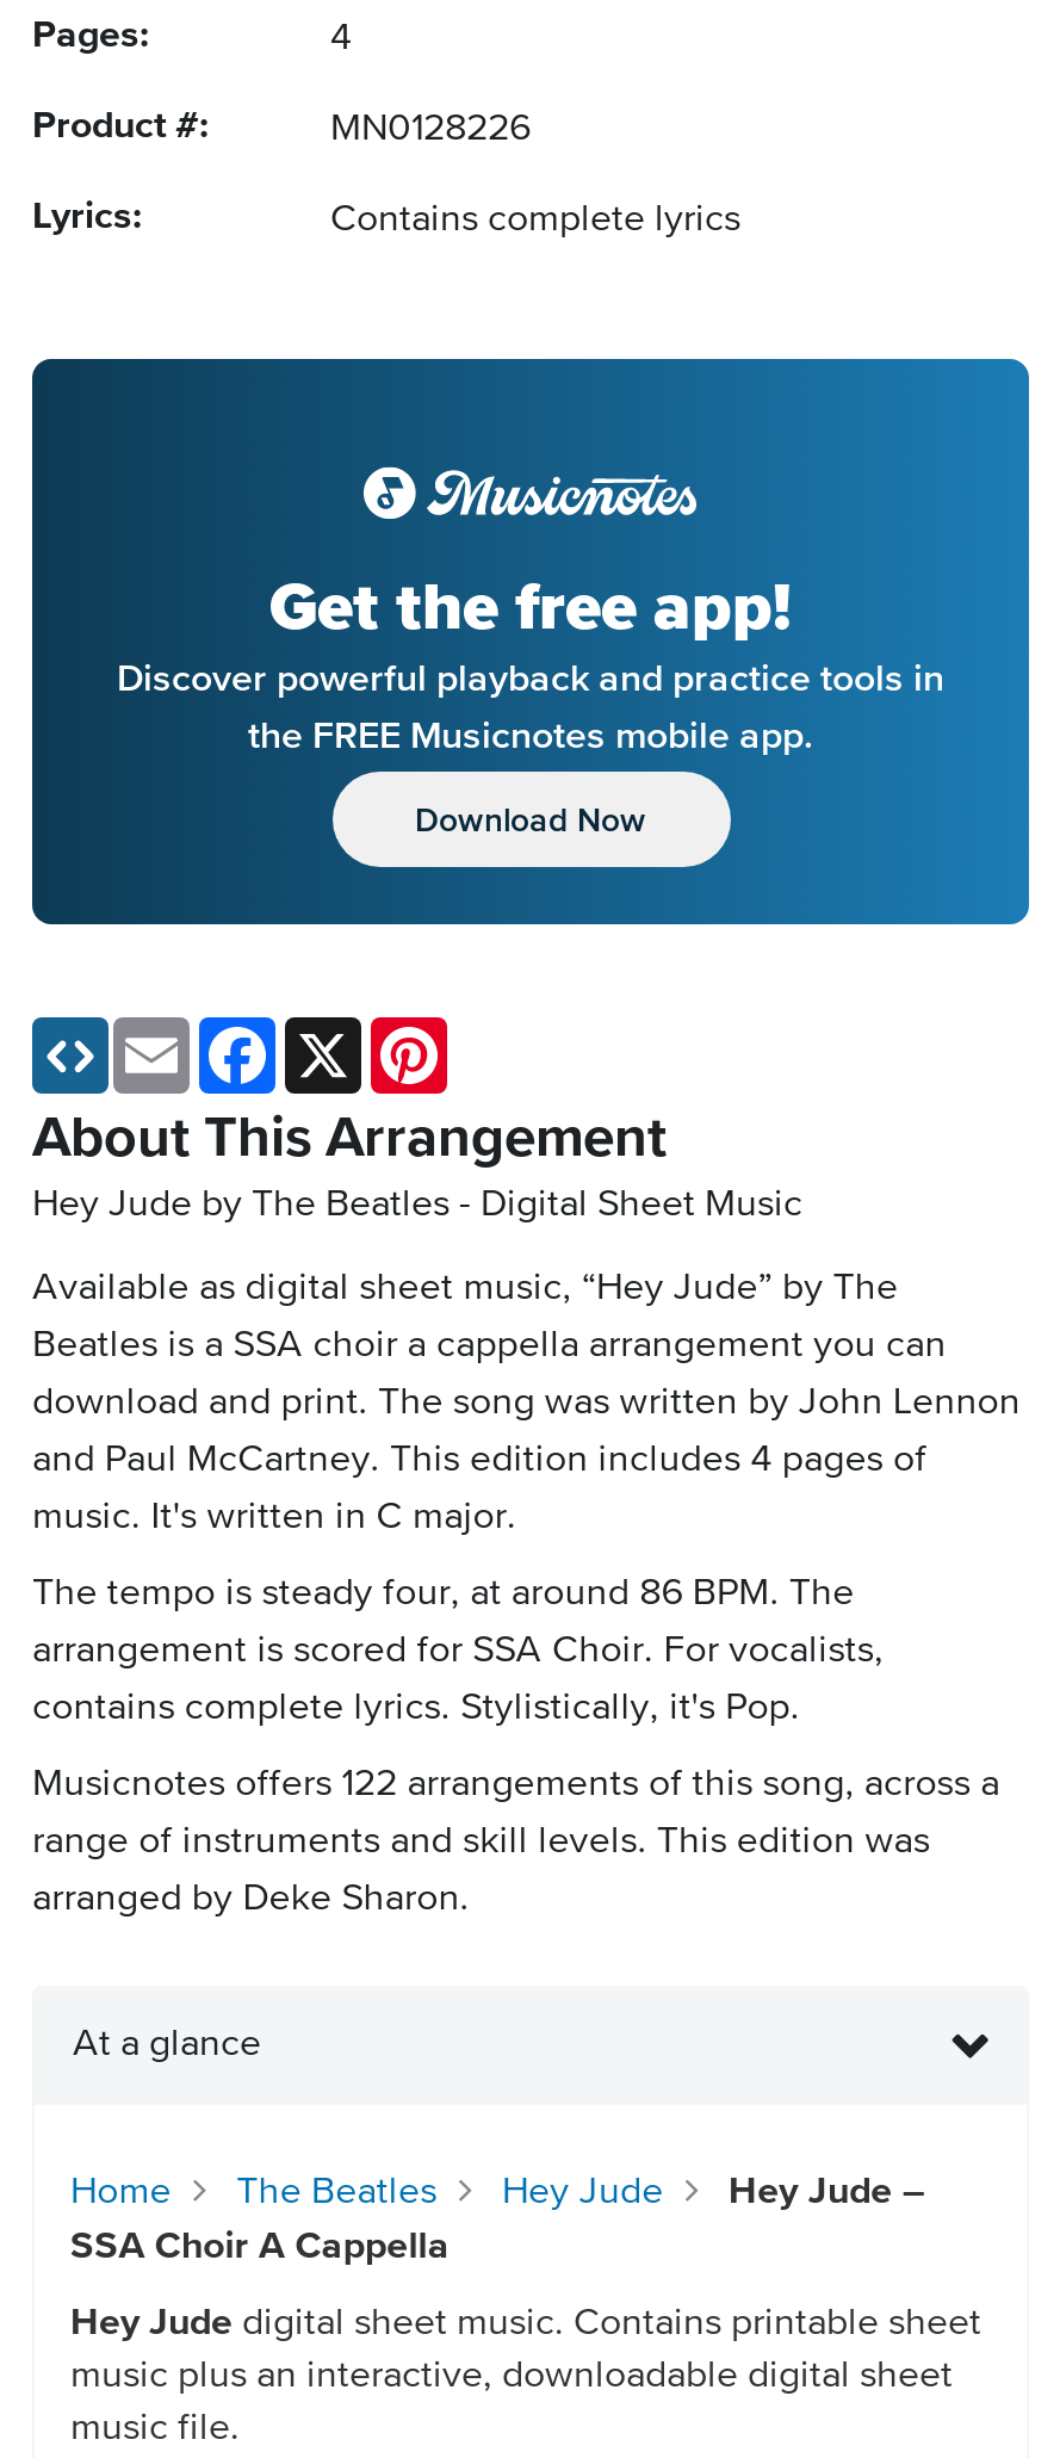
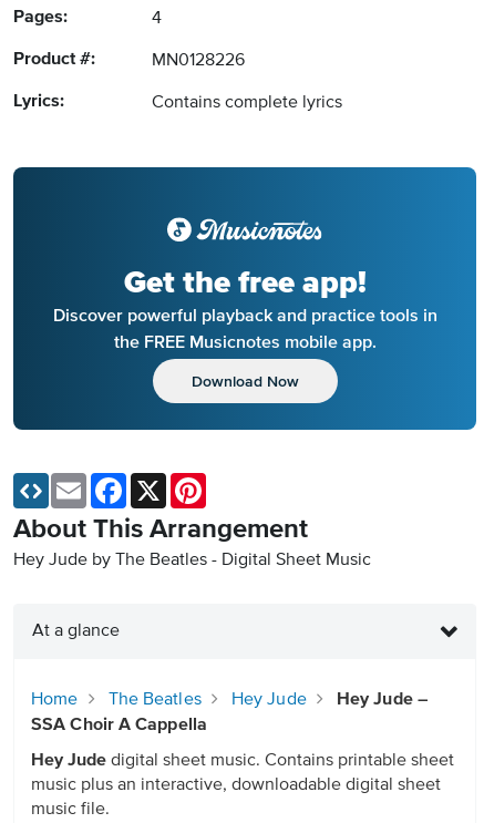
[32,1271,1021,1920] Available as digital sheet music, “Hey Jude” by The | Beatles is a SSA choir a cappella arrangement you can | download and print. The song was written by John Lennon | and Paul McCartney. This edition includes 4 pages of | music. It's written in C major. | The tempo is steady four, at around 86 BPM. The | arrangement is scored for SSA Choir. For vocalists, | contains complete lyrics. Stylistically, it's Pop. | Musicnotes offers 122 arrangements of this song, across a | range of instruments and skill levels. This edition was | arranged by Deke Sharon. -> none

